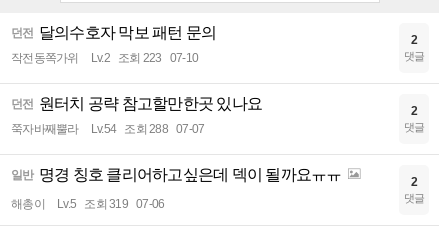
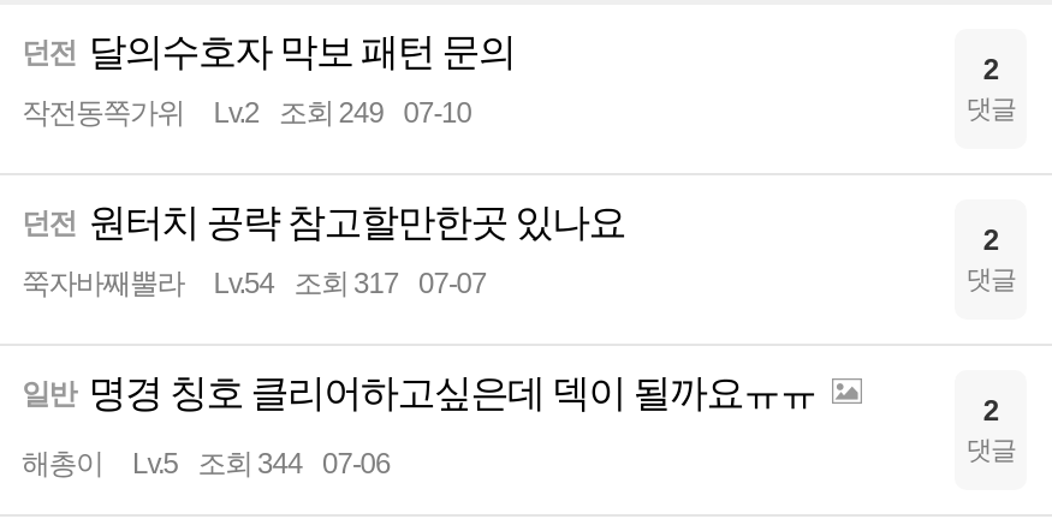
[11,51,198,65] 작전동쪽가위 Lv.2 조회 223 07-10 -> [22,96,471,130] 작전동쪽가위 Lv.2 조회 249 07-10
[11,122,204,136] 쭉자바째뿔라 Lv.54 조회 288 07-07 -> [22,267,486,300] 쭉자바째뿔라 Lv.54 조회 317 07-07
[11,197,164,211] 해총이 Lv.5 조회 319 07-06 -> [22,447,390,481] 해총이 Lv.5 조회 344 07-06

